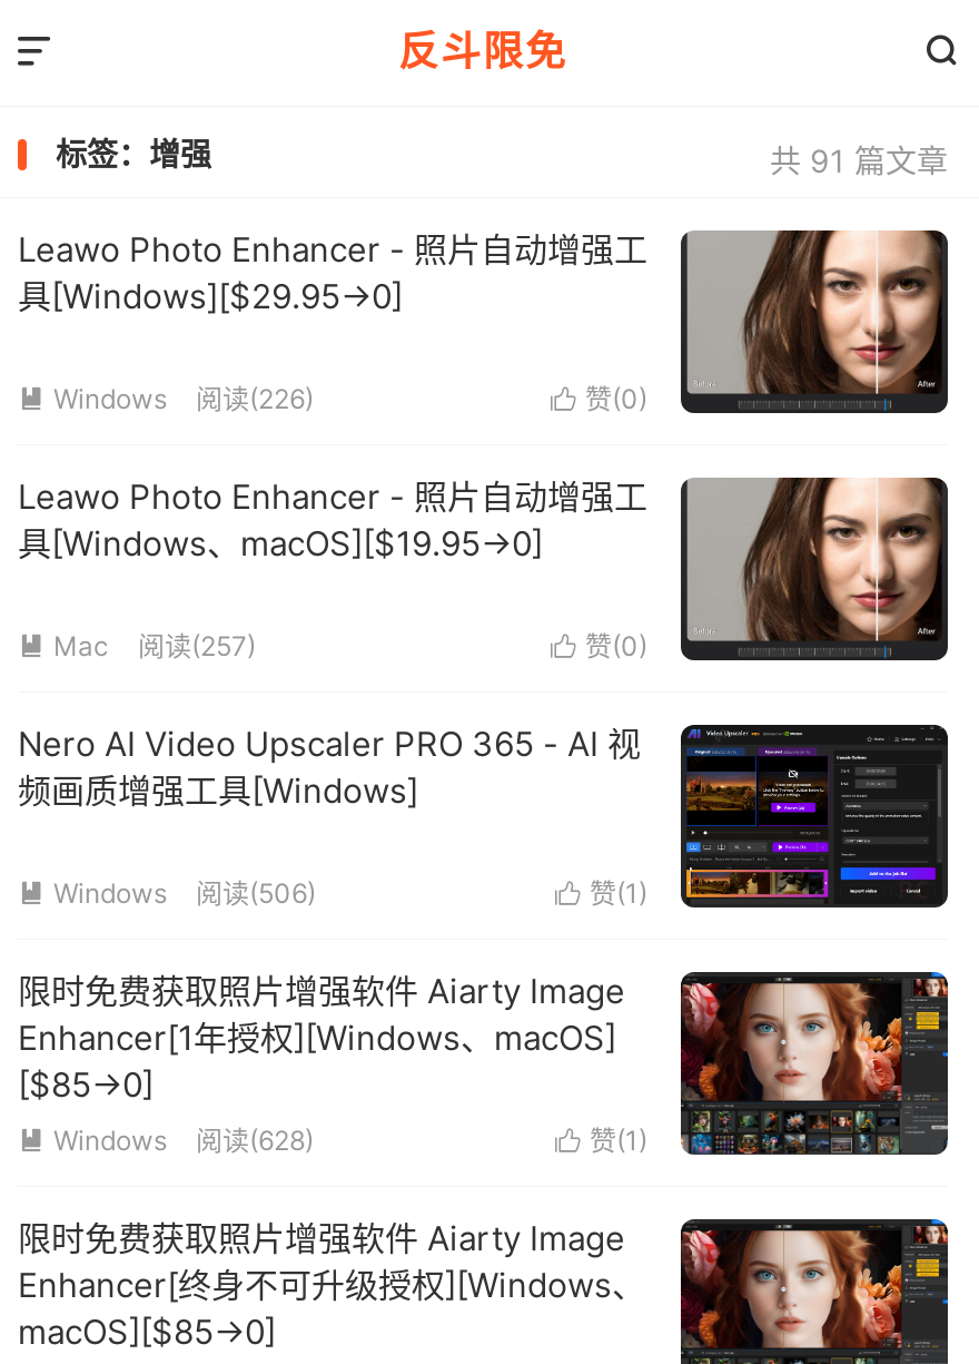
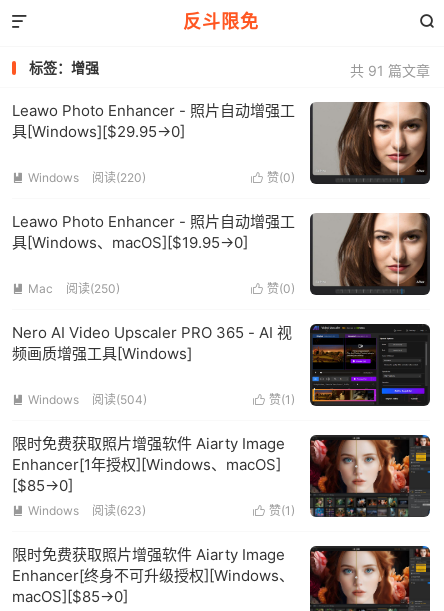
[196,382,314,415] 阅读(226) -> [92,170,146,185] 阅读(220)
[138,629,256,663] 阅读(257) -> [66,281,120,296] 阅读(250)
[196,876,316,910] 阅读(506) -> [92,392,147,407] 阅读(504)
[196,1123,314,1157] 阅读(628) -> [92,503,146,518] 阅读(623)

